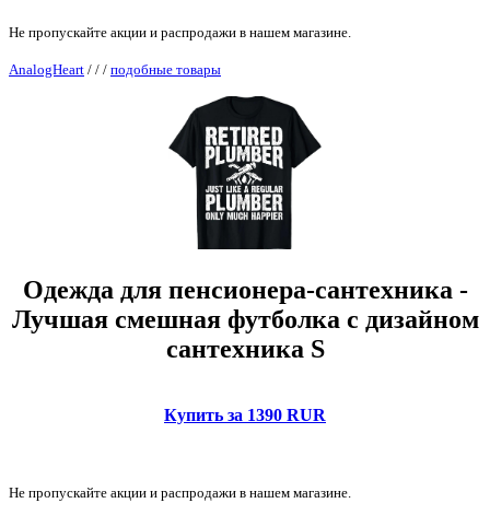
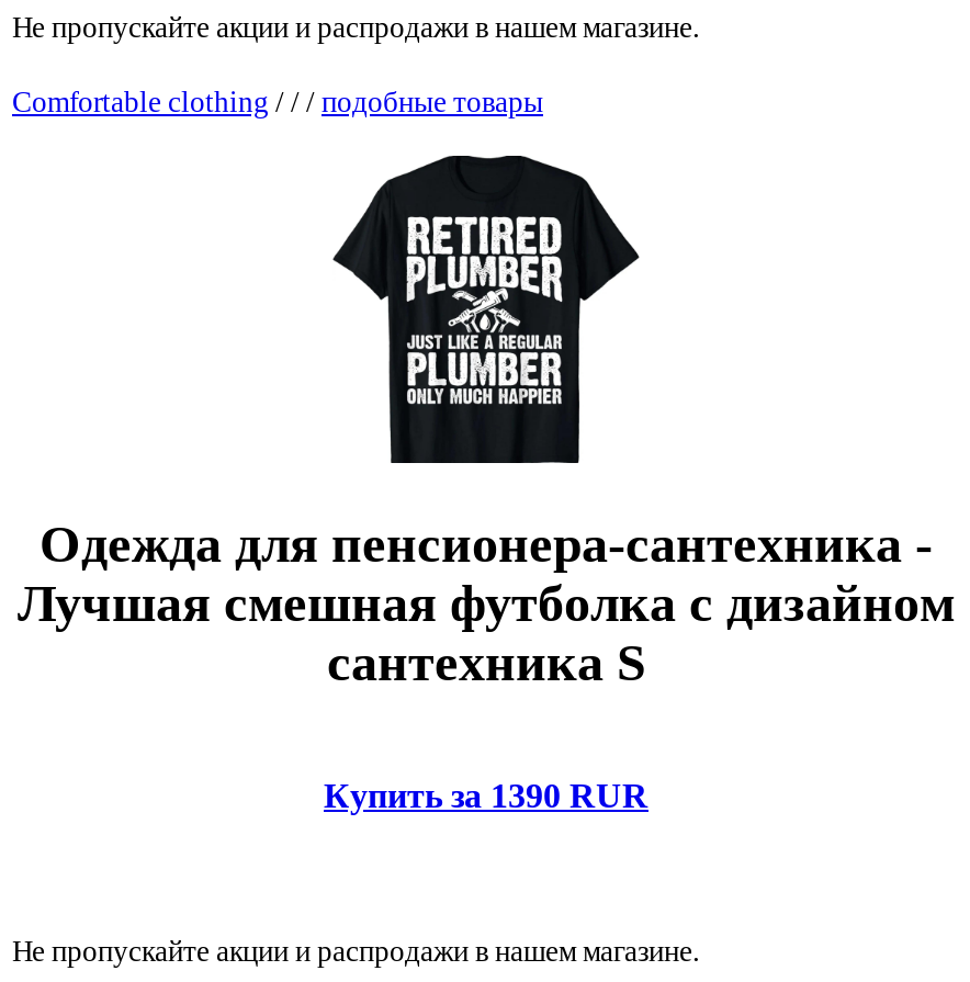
[9,61,221,78] AnalogHeart / / / подобные товары -> [12,86,543,119] Comfortable clothing / / / подобные товары

